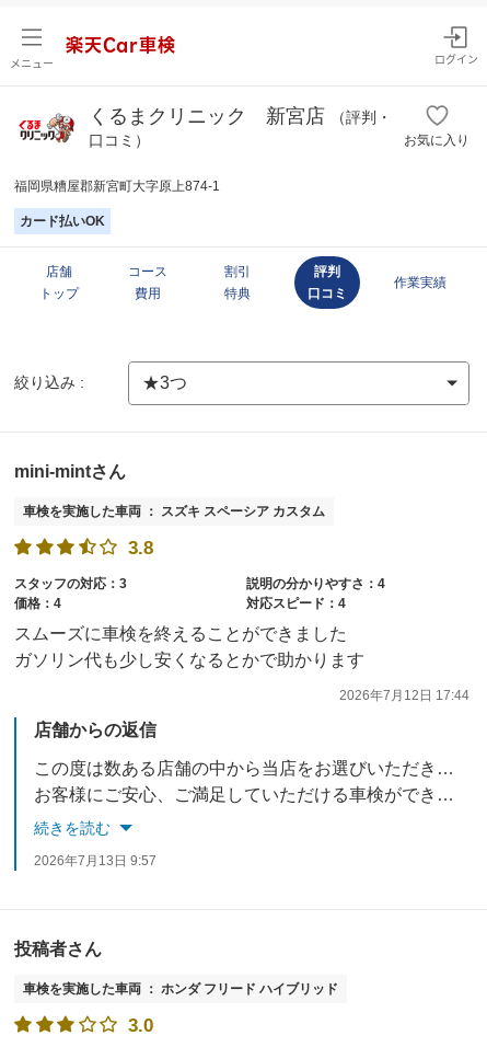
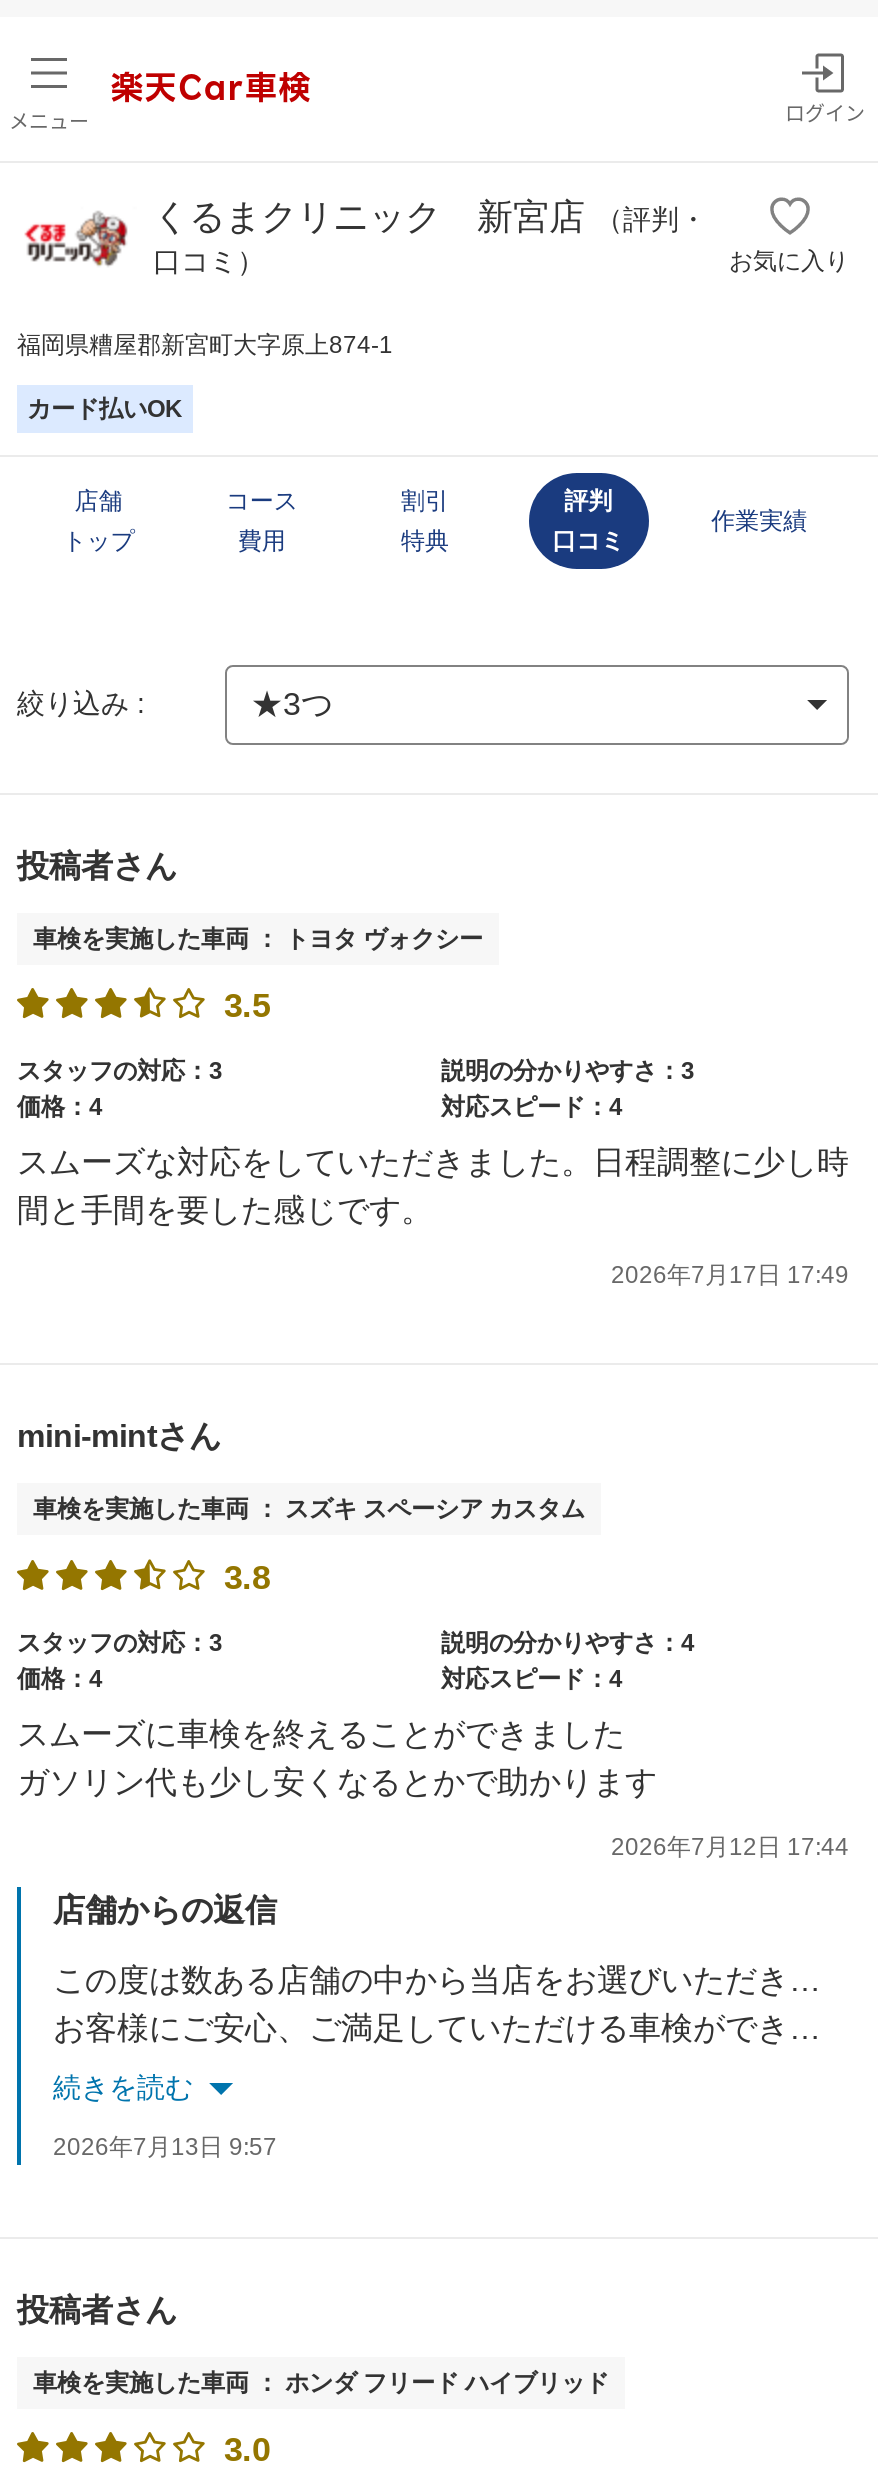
none -> [17,848,849,1289] 投稿者さん | 車検を実施した車両 ： トヨタ ヴォクシー | 3.5 | スタッフの対応：3 | 説明の分かりやすさ：3 | 価格：4 | 対応スピード：4 | スムーズな対応をしていただきました。日程調整に少し時 | 間と手間を要した感じです。 | 2026年7月17日 17:49

